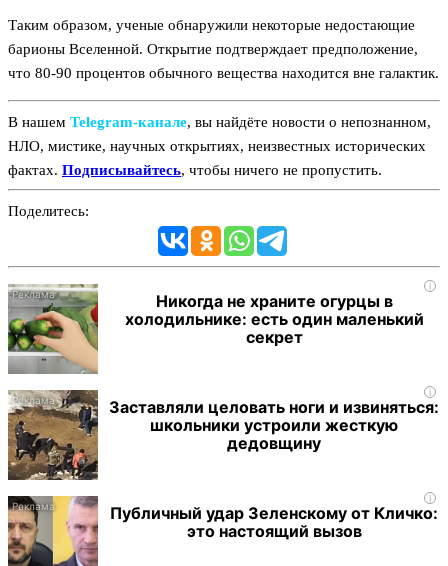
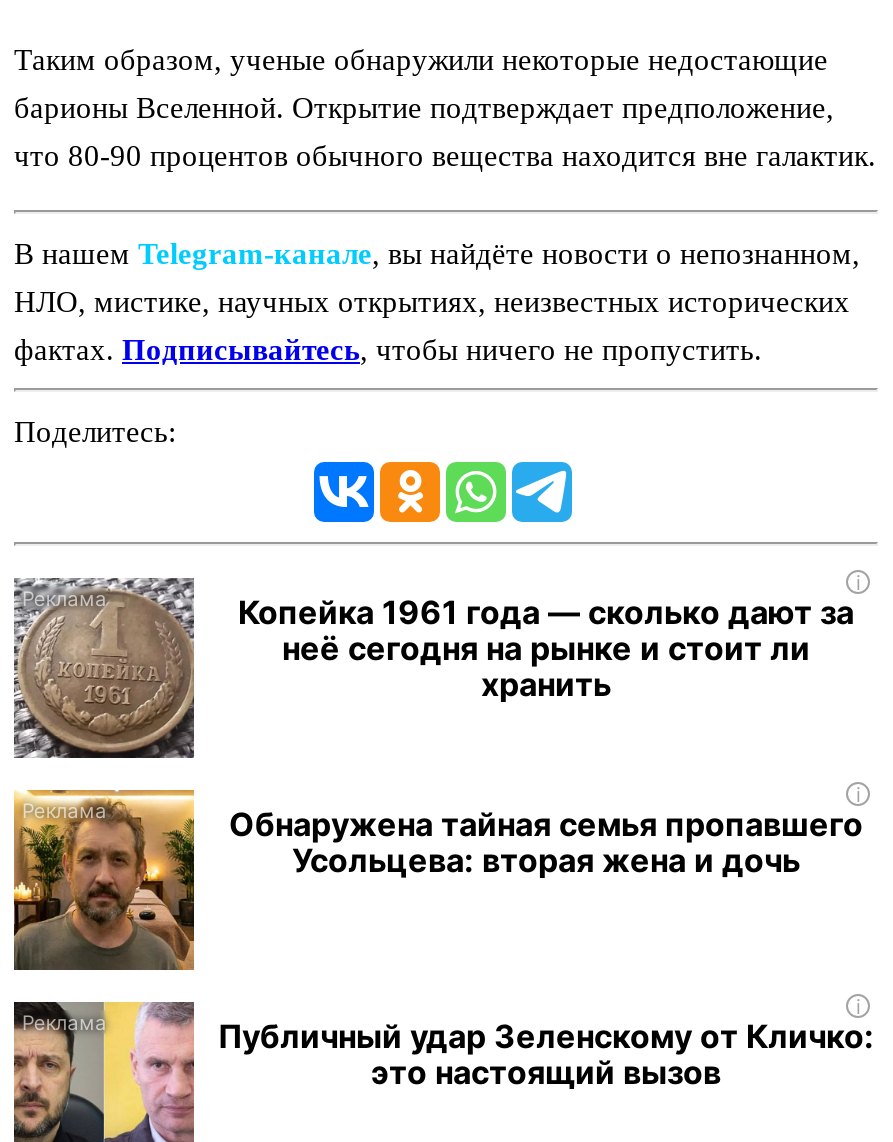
[7,284,423,374] [image] | Никогда не храните огурцы в | холодильнике: есть один маленький | секрет -> [12,578,854,758] [image] | Копейка 1961 года — сколько дают за | неё сегодня на рынке и стоит ли | хранить
[7,389,439,481] [image] | Заставляли целовать ноги и извиняться: | школьники устроили жесткую | дедовщину -> [12,788,863,972] [image] | Обнаружена тайная семья пропавшего | Усольцева: вторая жена и дочь

